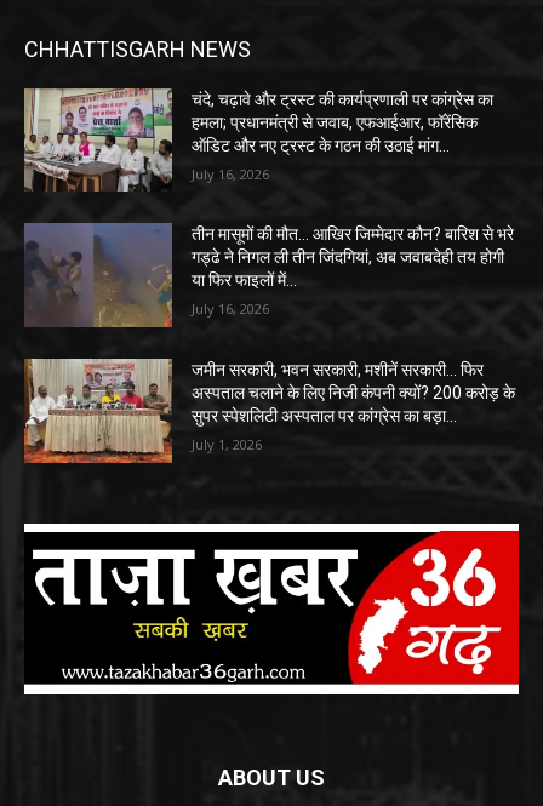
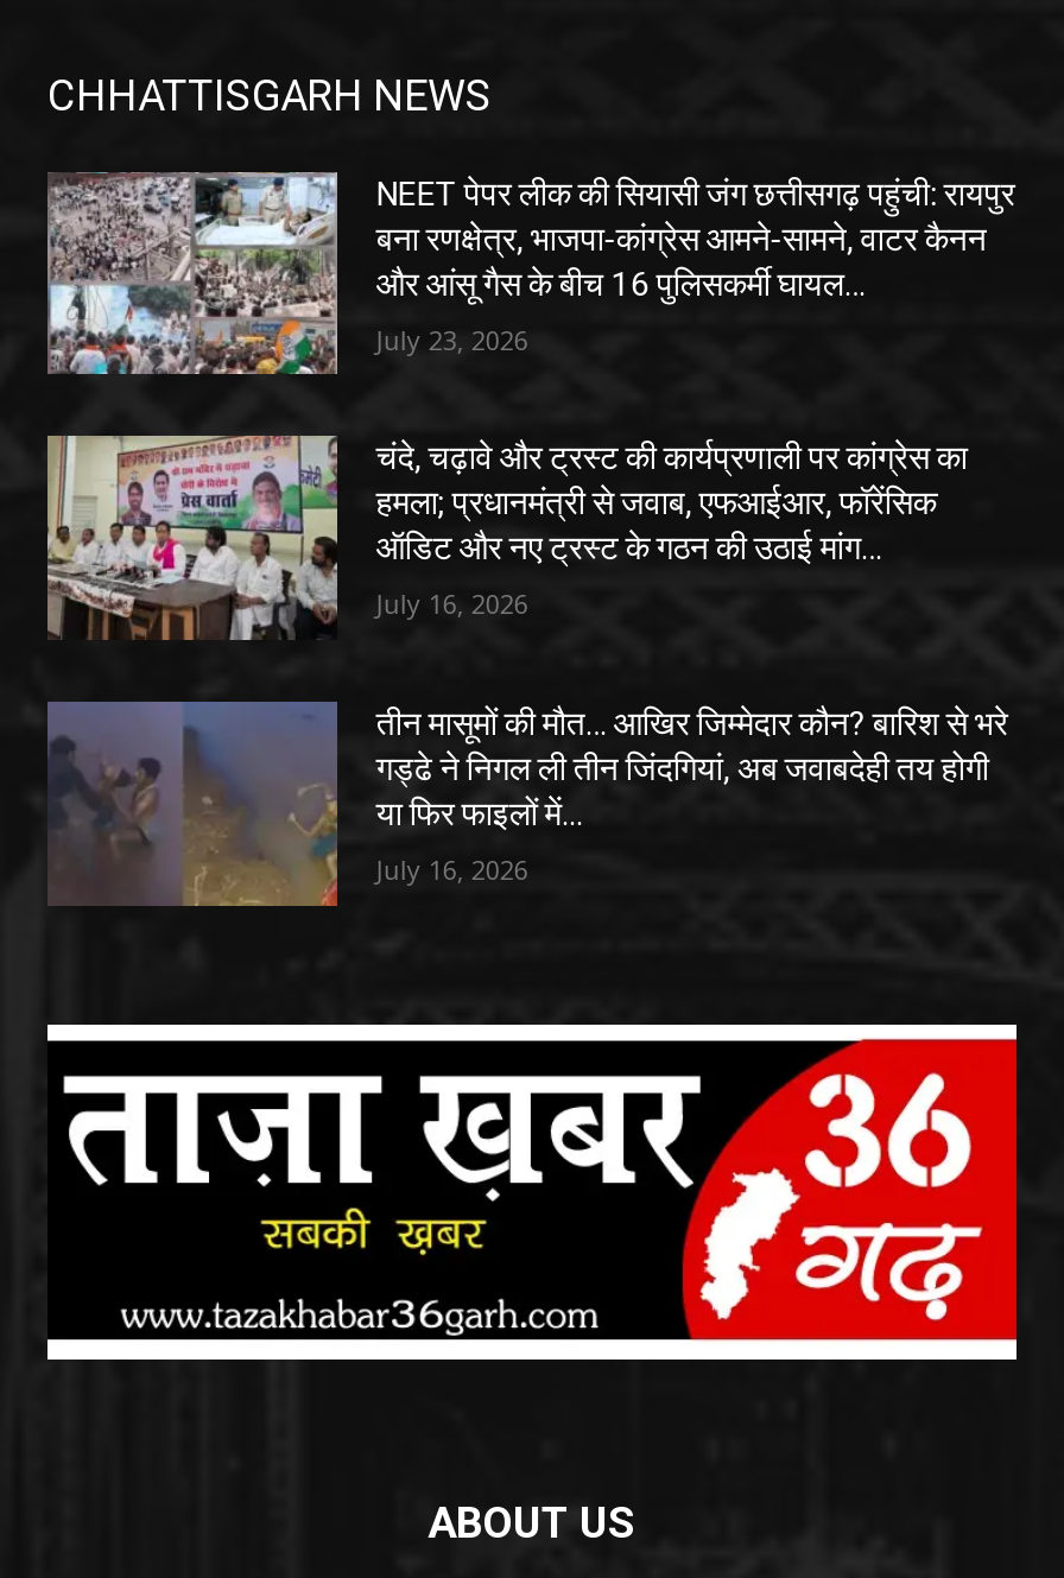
none -> [47,172,1015,376] [image] | NEET पेपर लीक की सियासी जंग छत्तीसगढ़ पहुंची: रायपुर | बना रणक्षेत्र, भाजपा-कांग्रेस आमने-सामने, वाटर कैनन | और आंसू गैस के बीच 16 पुलिसकर्मी घायल… | July 23, 2026
moved [192,89,514,318] -> [376,439,1008,887]: चंदे, चढ़ावे और ट्रस्ट की कार्यप्रणाली पर कांग्रेस का | हमला; प्रधानमंत्री से जवाब, एफआईआर, फॉरेंसिक | ऑडिट और नए ट्रस्ट के गठन की उठाई मांग… | July 16, 2026 | तीन मासूमों की मौत… आखिर जिम्मेदार कौन? बारिश से भरे | गड्ढे ने निगल ली तीन जिंदगियां, अब जवाबदेही तय होगी | या फिर फाइलों में... | July 16, 2026
[24,358,516,463] [image] | जमीन सरकारी, भवन सरकारी, मशीनें सरकारी… फिर | अस्पताल चलाने के लिए निजी कंपनी क्यों? 200 करोड़ के | सुपर स्पेशलिटी अस्पताल पर कांग्रेस का बड़ा... | July 1, 2026 -> none

